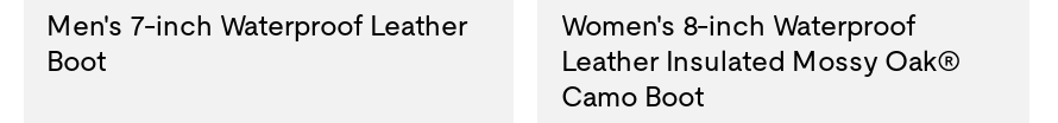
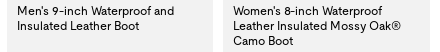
[46,9,467,78] Men's 7-inch Waterproof Leather | Boot -> [16,4,173,33] Men's 9-inch Waterproof and | Insulated Leather Boot

